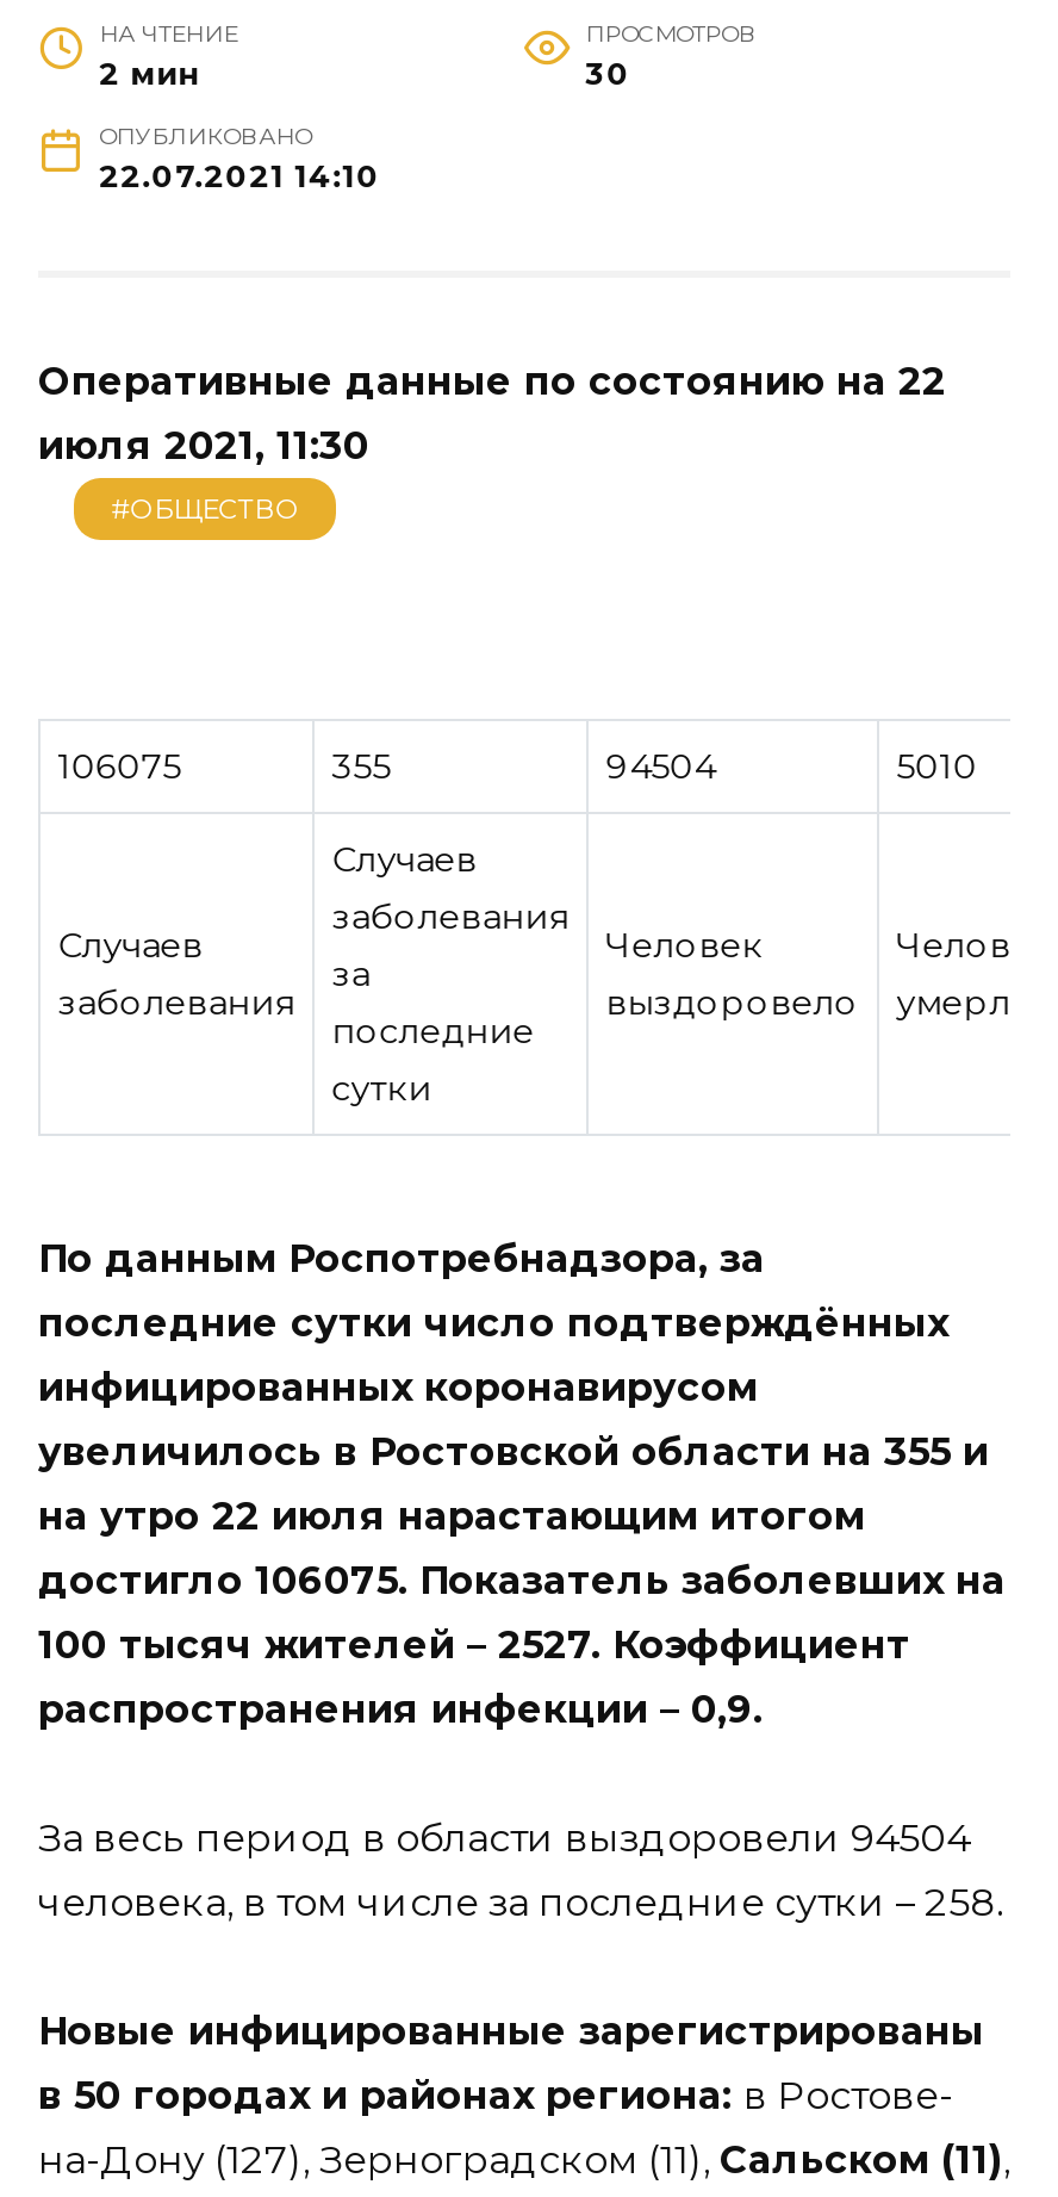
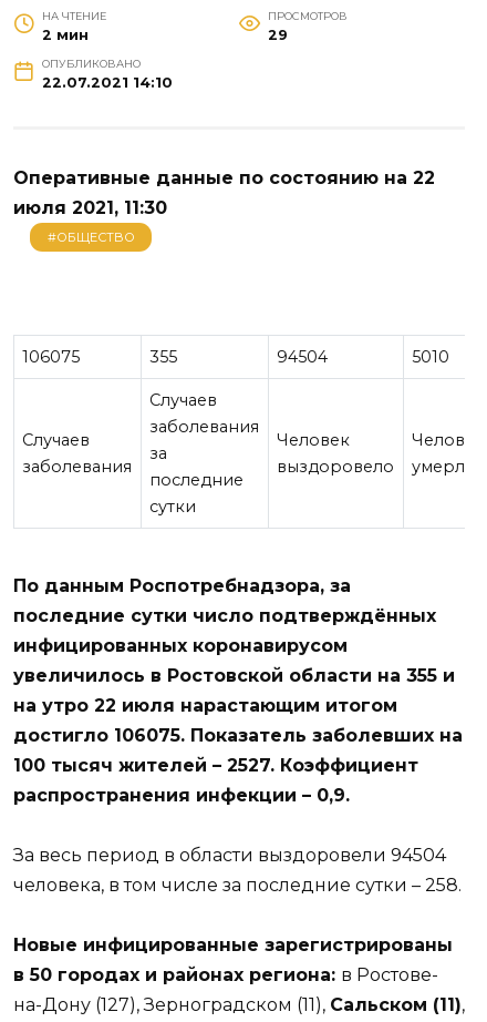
[585,57,631,93] 30 -> [267,27,287,44] 29

